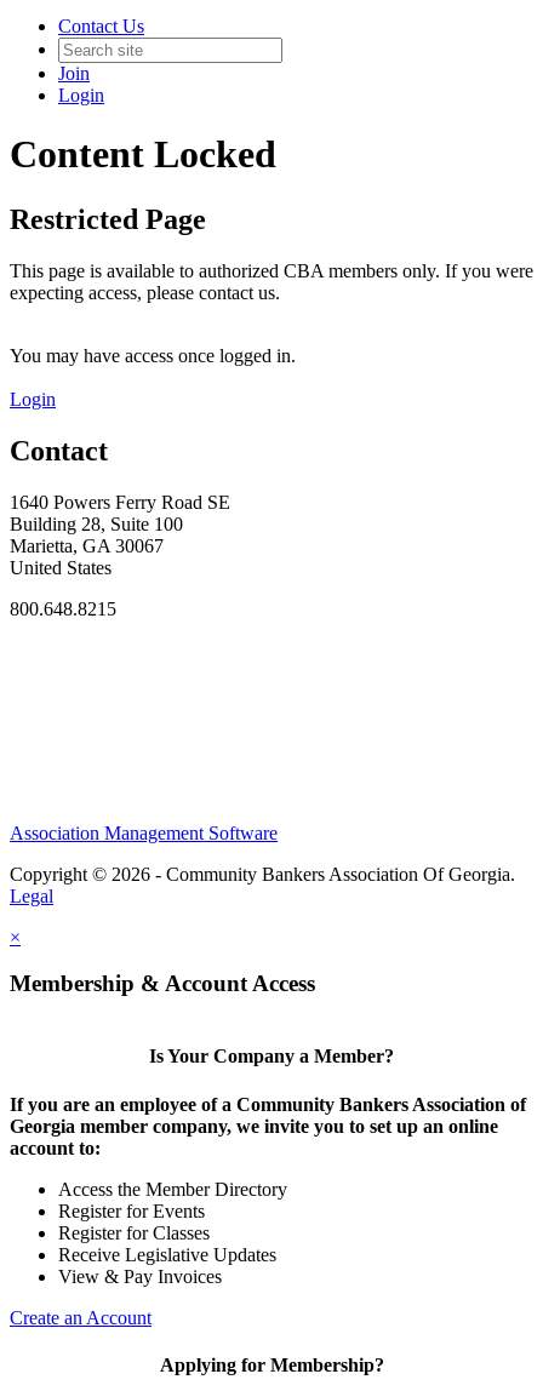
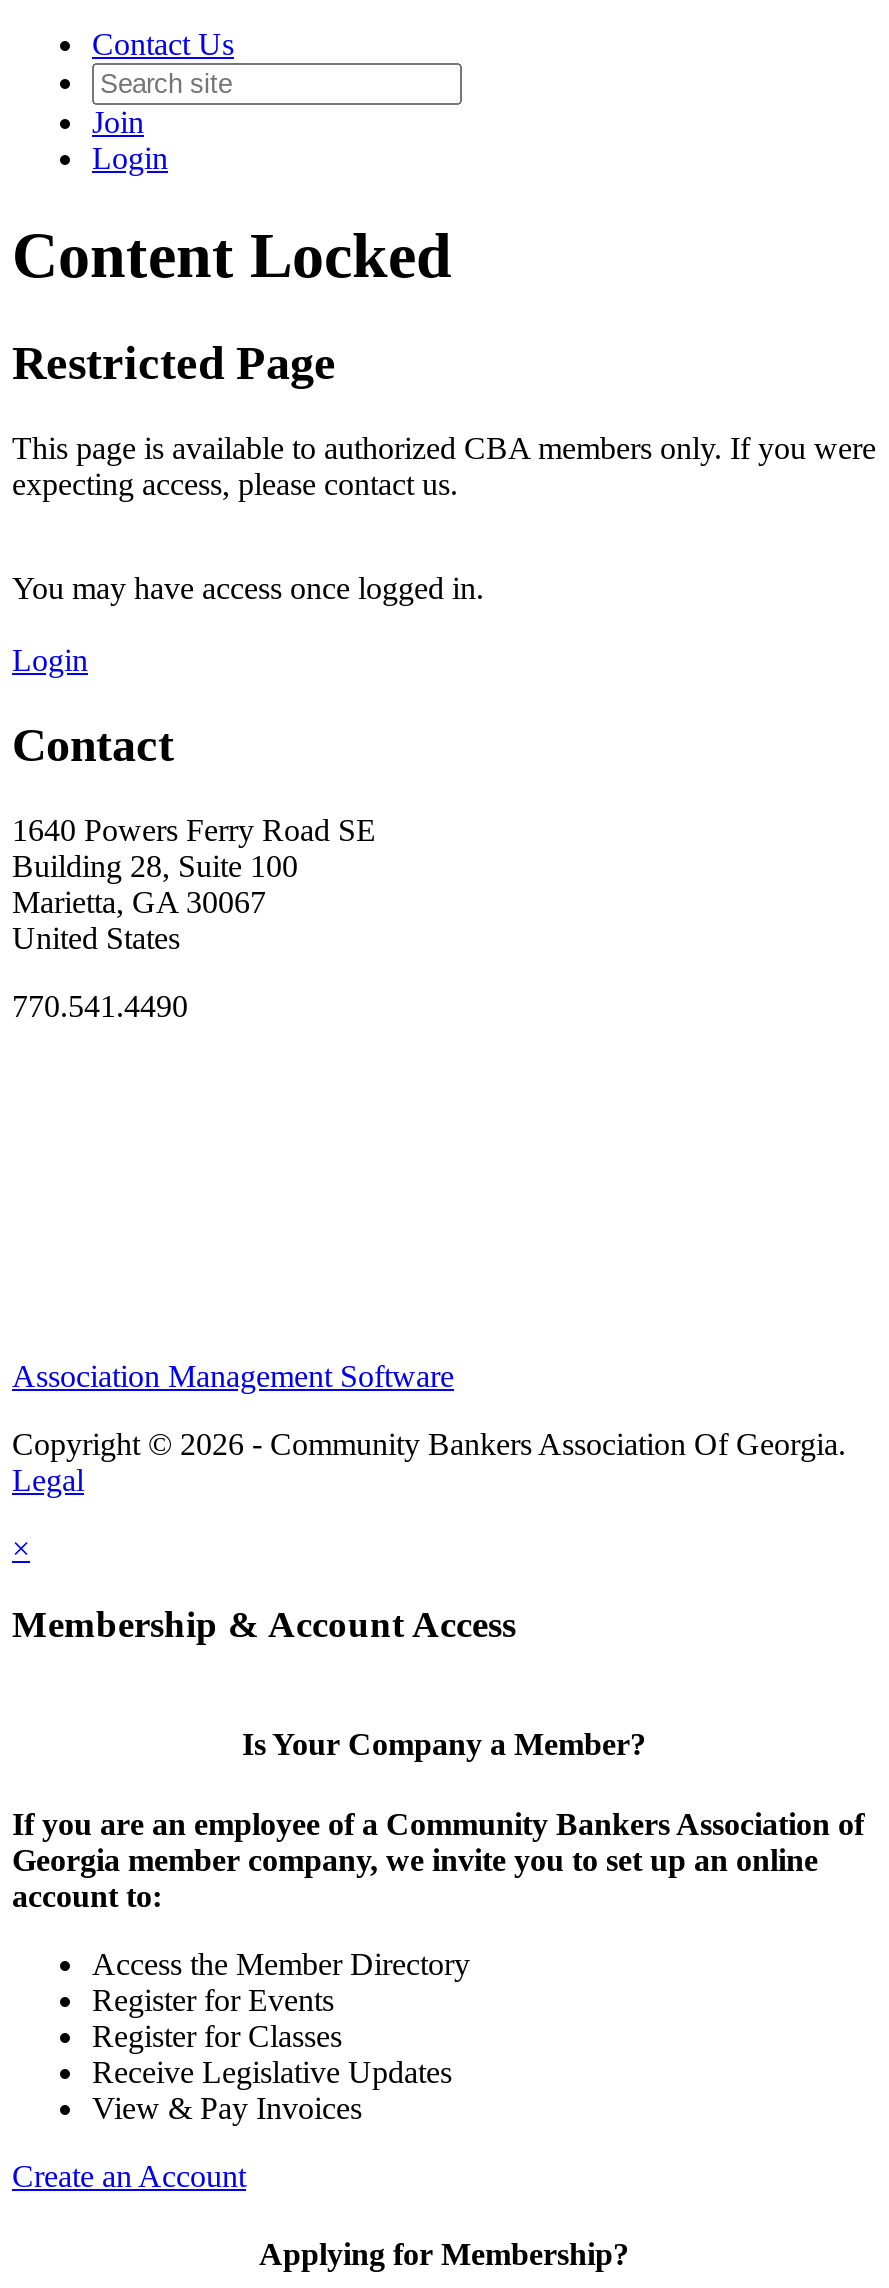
[10,598,116,619] 800.648.8215 -> [12,988,188,1022] 770.541.4490

